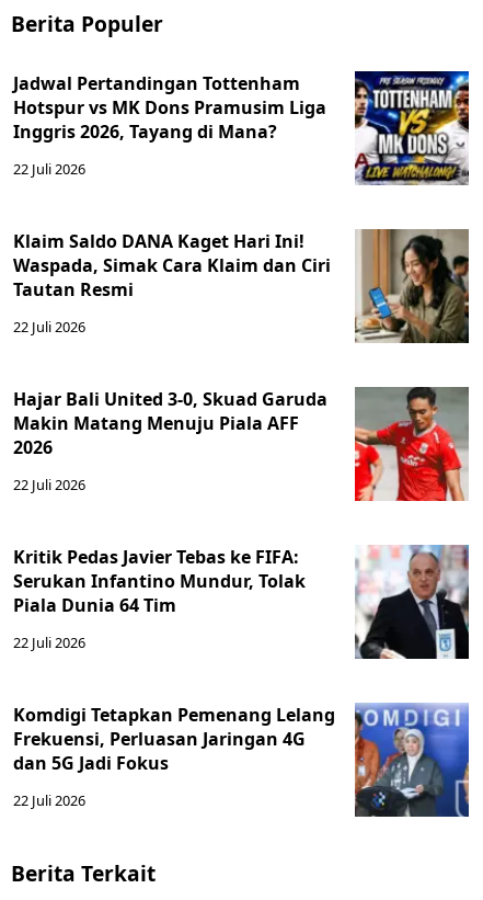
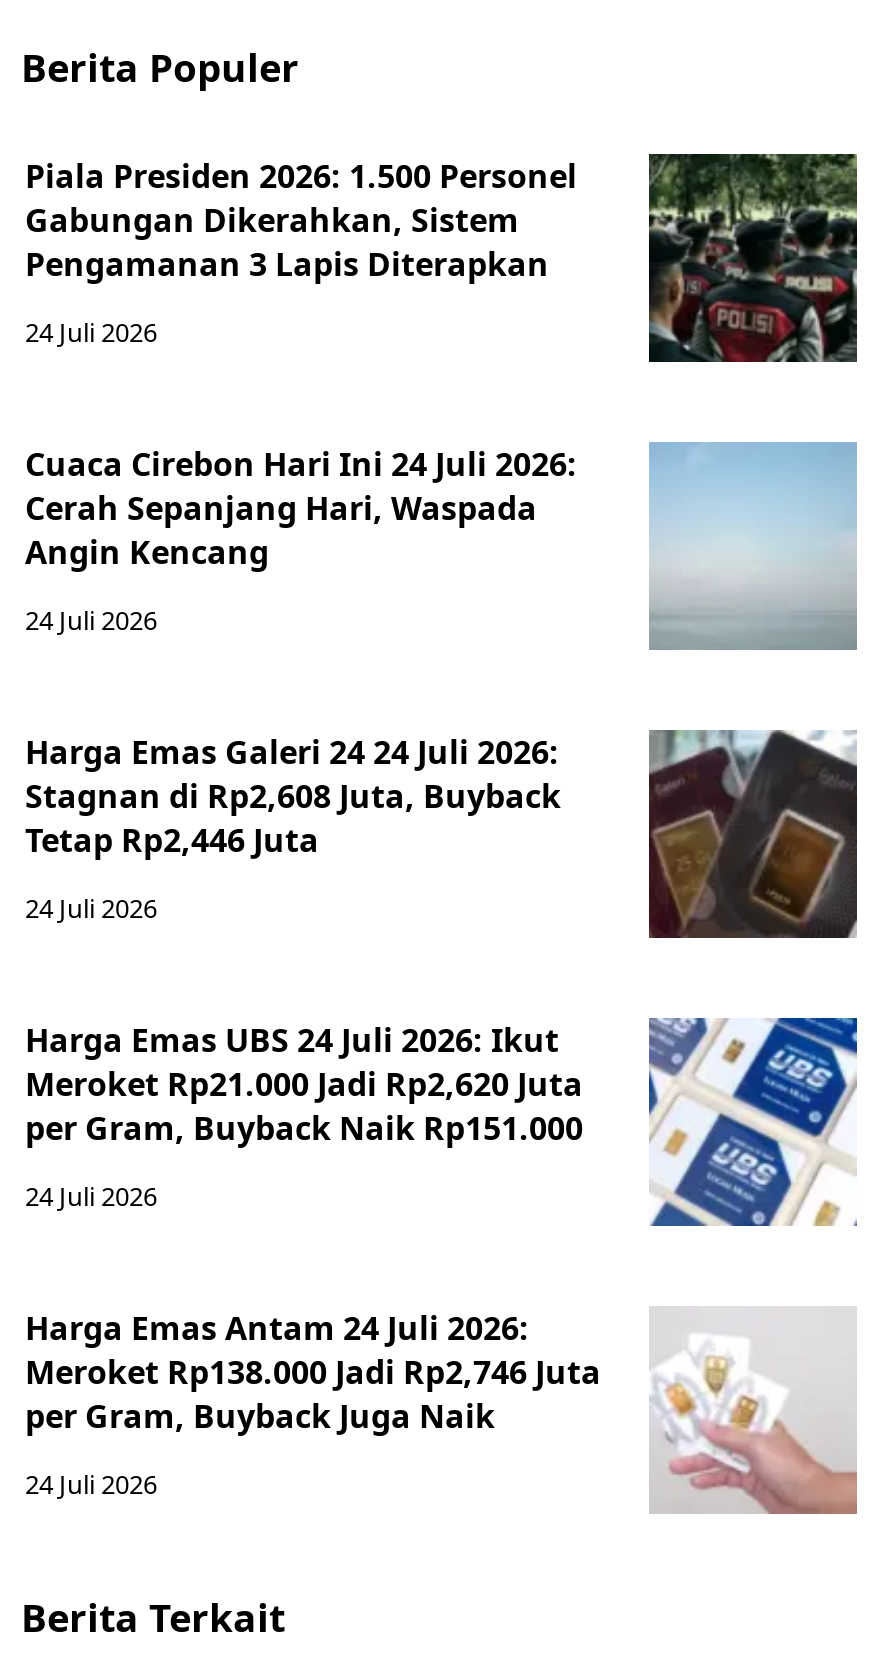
[13,70,470,186] [image] | Jadwal Pertandingan Tottenham | Hotspur vs MK Dons Pramusim Liga | Inggris 2026, Tayang di Mana? -> [25,152,859,364] [image] | Piala Presiden 2026: 1.500 Personel | Gabungan Dikerahkan, Sistem | Pengamanan 3 Lapis Diterapkan
[13,159,85,179] 22 Juli 2026 -> [25,314,157,350] 24 Juli 2026
[13,228,470,344] [image] | Klaim Saldo DANA Kaget Hari Ini! | Waspada, Simak Cara Klaim dan Ciri | Tautan Resmi -> [25,440,857,650] [image] | Cuaca Cirebon Hari Ini 24 Juli 2026: | Cerah Sepanjang Hari, Waspada | Angin Kencang
[13,317,85,337] 22 Juli 2026 -> [25,602,157,638] 24 Juli 2026
[13,387,327,459] Hajar Bali United 3-0, Skuad Garuda | Makin Matang Menuju Piala AFF | 2026 -> [25,730,561,862] Harga Emas Galeri 24 24 Juli 2026: | Stagnan di Rp2,608 Juta, Buyback | Tetap Rp2,446 Juta
[354,386,470,502] [image] -> [647,730,859,940] [image]
[13,475,85,494] 22 Juli 2026 -> [25,890,157,926] 24 Juli 2026
[13,545,306,617] Kritik Pedas Javier Tebas ke FIFA: | Serukan Infantino Mundur, Tolak | Piala Dunia 64 Tim -> [25,1018,583,1150] Harga Emas UBS 24 Juli 2026: Ikut | Meroket Rp21.000 Jadi Rp2,620 Juta | per Gram, Buyback Naik Rp151.000
[354,545,470,660] [image] -> [647,1016,859,1228] [image]
[13,633,85,652] 22 Juli 2026 -> [25,1178,157,1214] 24 Juli 2026
[13,703,470,818] [image] | Komdigi Tetapkan Pemenang Lelang | Frekuensi, Perluasan Jaringan 4G | dan 5G Jadi Fokus -> [25,1306,859,1516] [image] | Harga Emas Antam 24 Juli 2026: | Meroket Rp138.000 Jadi Rp2,746 Juta | per Gram, Buyback Juga Naik
[13,790,85,810] 22 Juli 2026 -> [25,1466,157,1502] 24 Juli 2026

